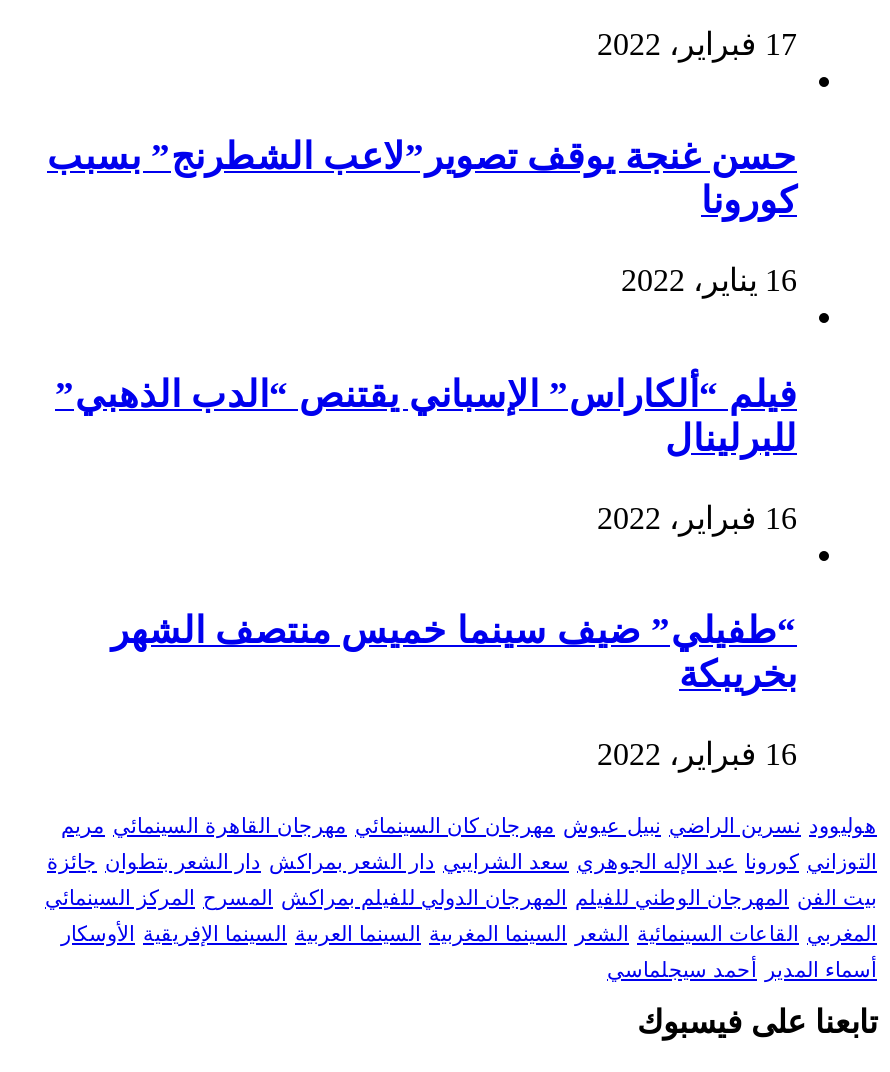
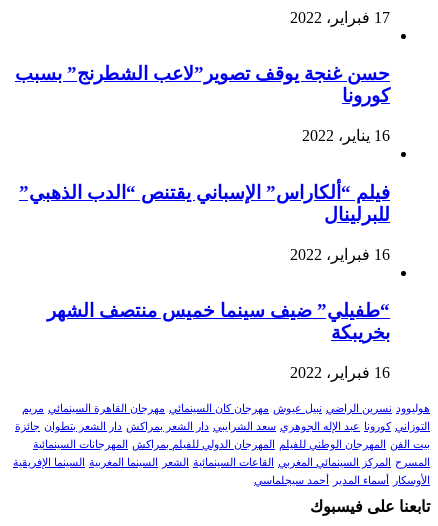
[45,887,877,909] بيت الفن المهرجان الوطني للفيلم المهرجان الدولي للفيلم بمراكش المسرح المركز السينمائي -> [33,439,430,450] بيت الفن المهرجان الوطني للفيلم المهرجان الدولي للفيلم بمراكش المهرجانات السينمائية
[61,923,877,945] المغربي القاعات السينمائية الشعر السينما المغربية السينما العربية السينما الإفريقية الأوسكار -> [13,457,430,468] المسرح المركز السينمائي المغربي القاعات السينمائية الشعر السينما المغربية السينما الإفريقية
[607,959,877,981] أسماء المدير أحمد سيجلماسي -> [254,475,430,486] الأوسكار أسماء المدير أحمد سيجلماسي

